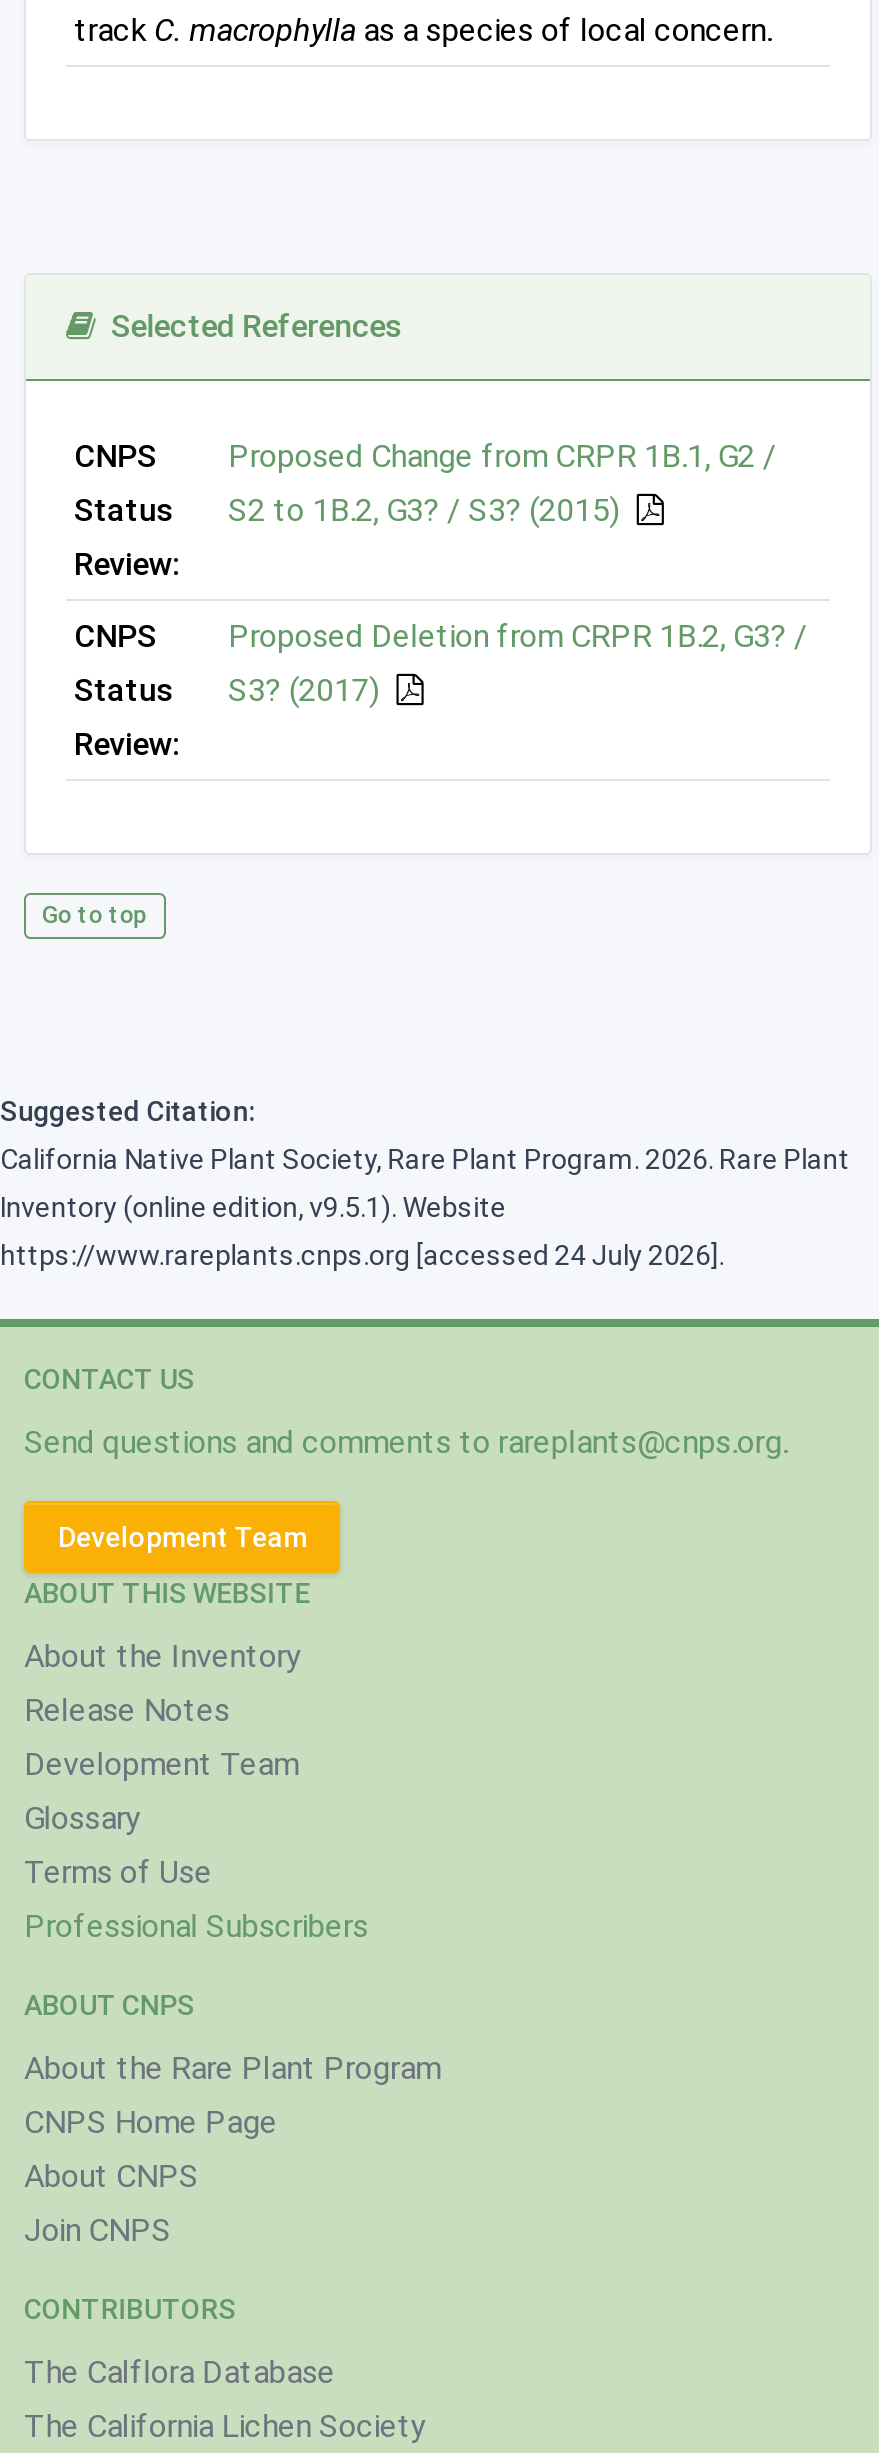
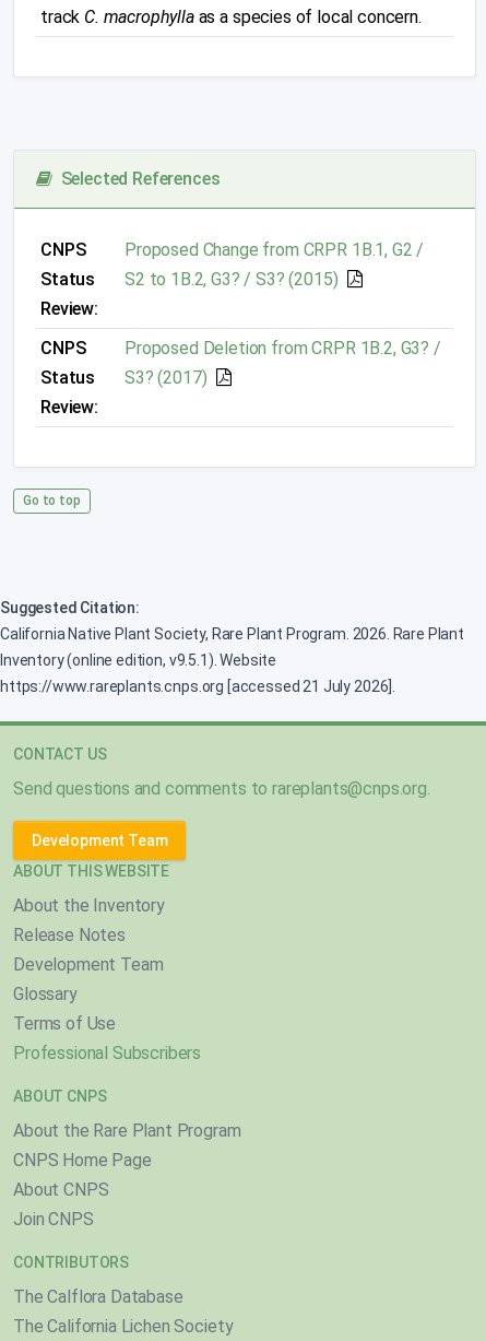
[0,1239,724,1271] https://www.rareplants.cnps.org [accessed 24 July 2026]. -> [0,678,395,695] https://www.rareplants.cnps.org [accessed 21 July 2026].

